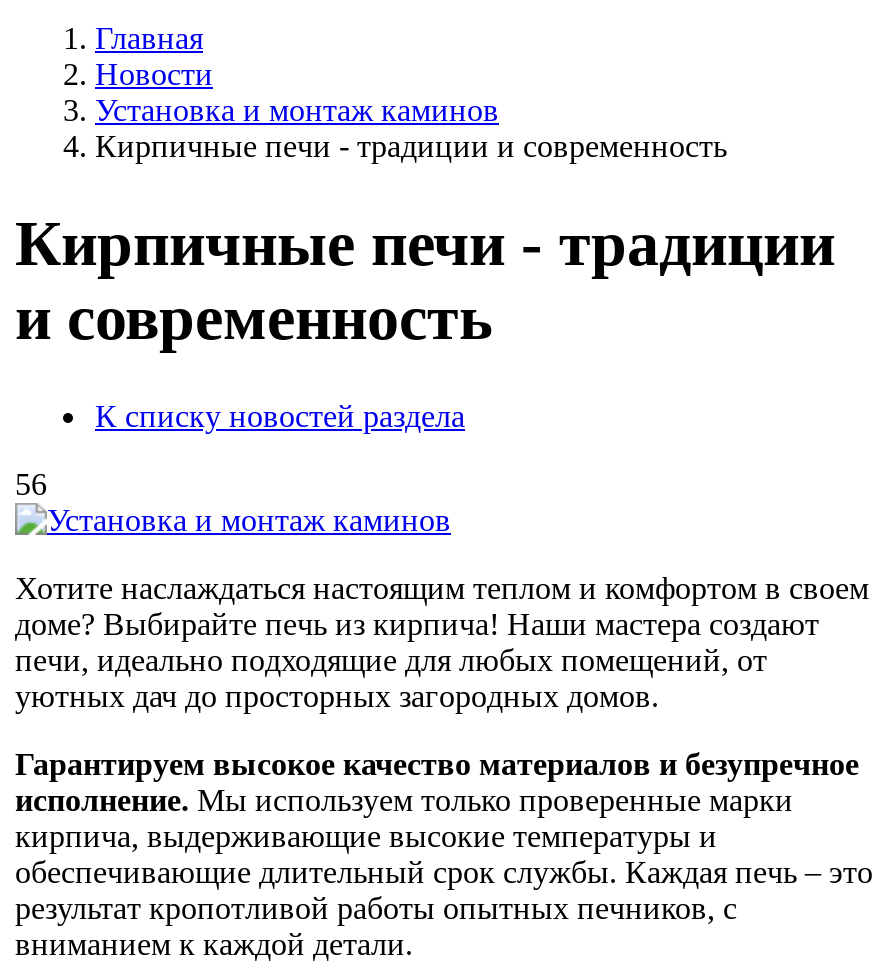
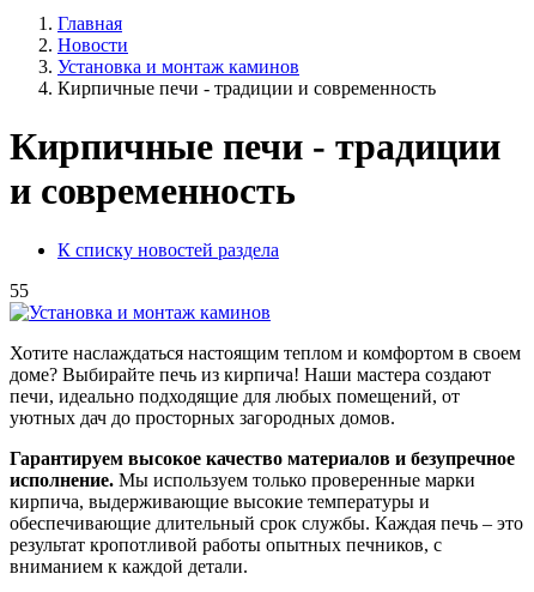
[15,467,47,501] 56 -> [10,280,29,301] 55

